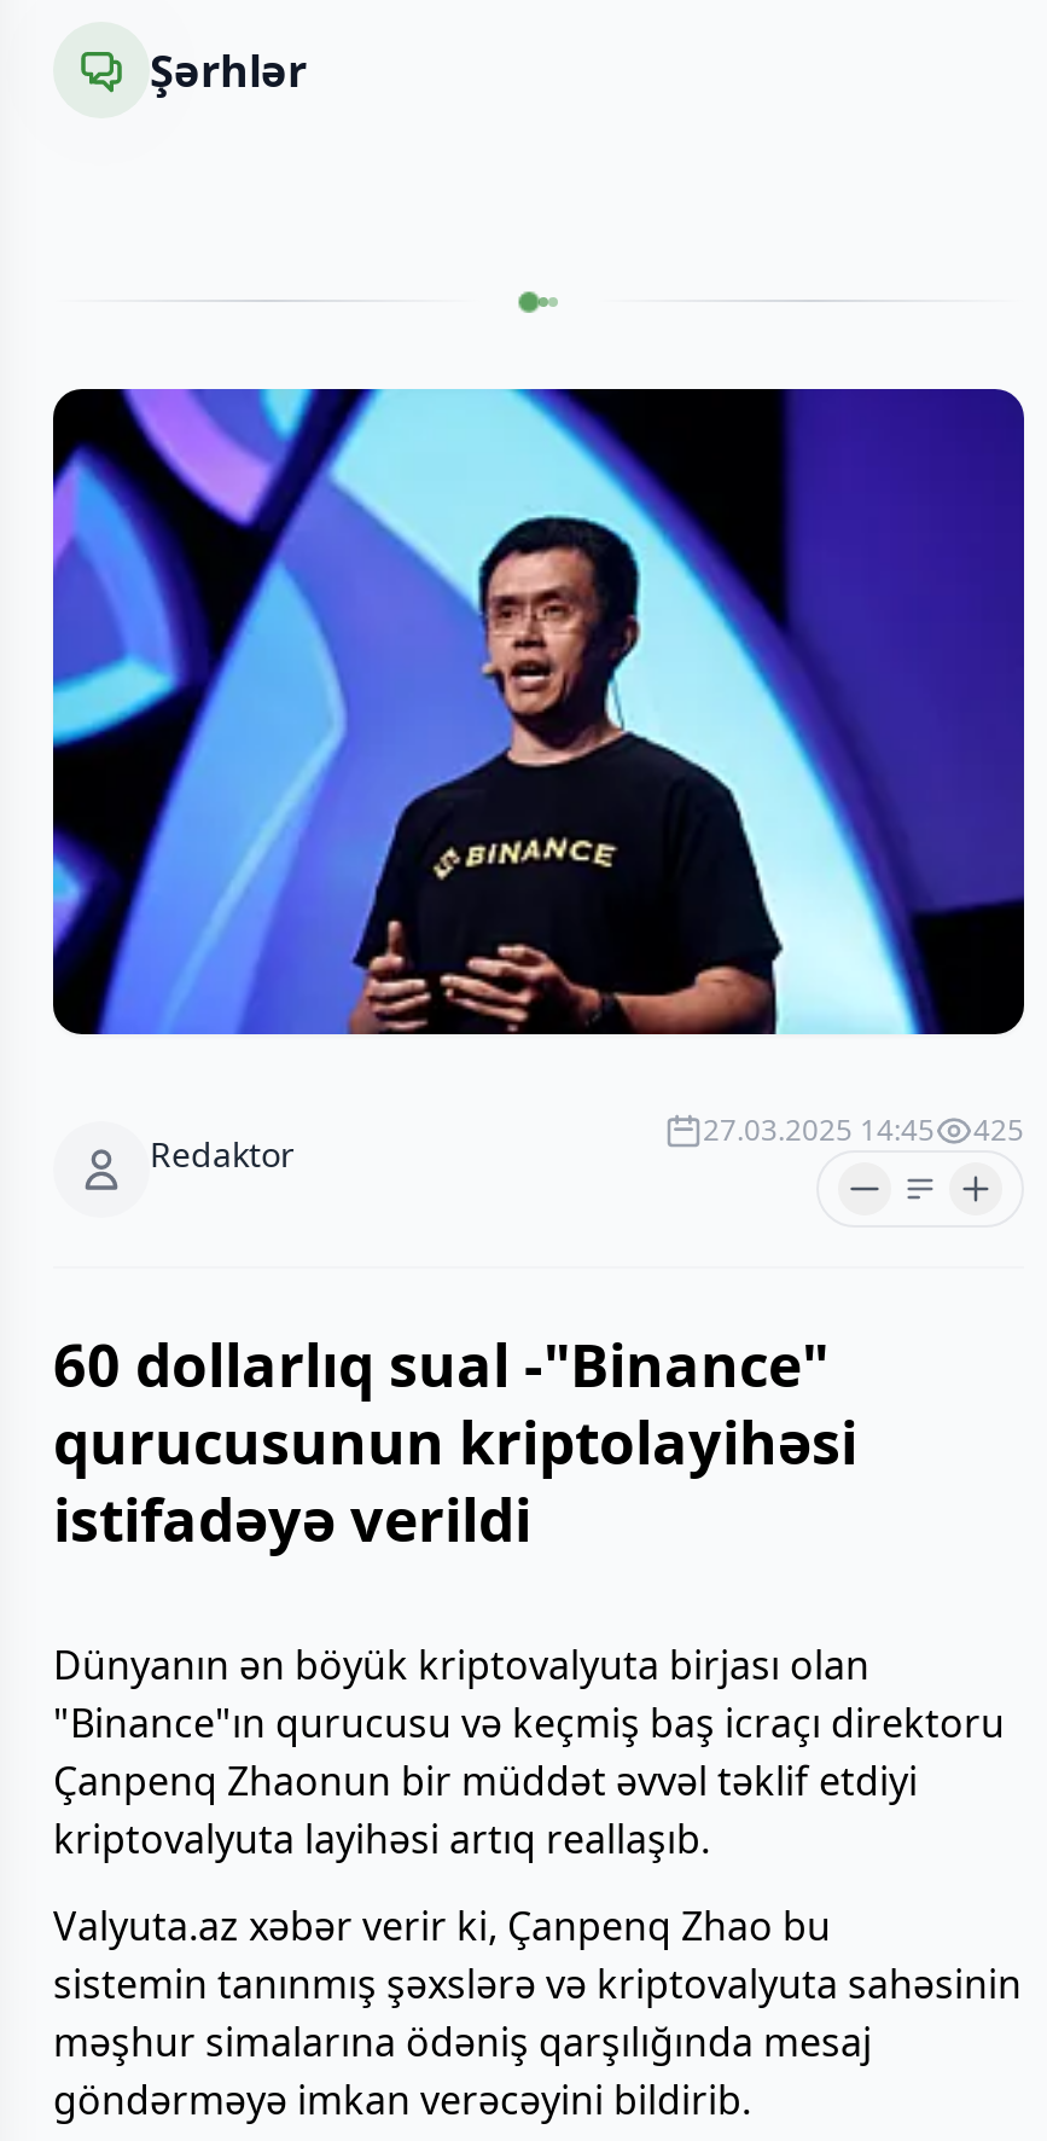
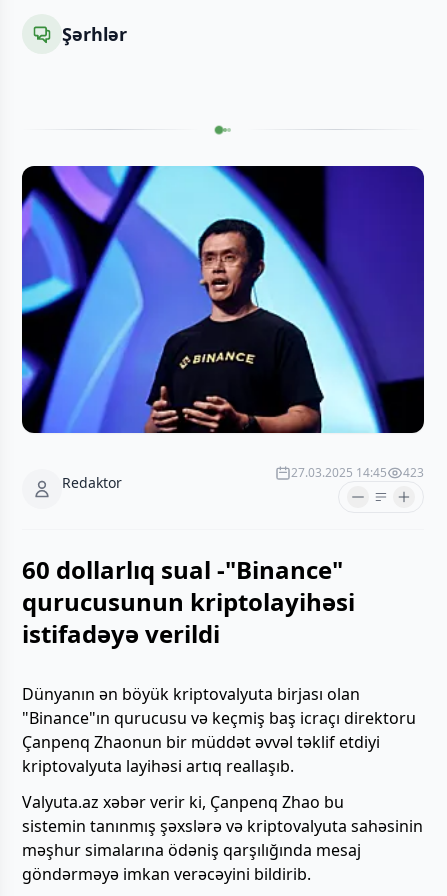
[703,1109,1024,1150] 27.03.2025 14:45 425 -> [291,464,424,481] 27.03.2025 14:45 423

